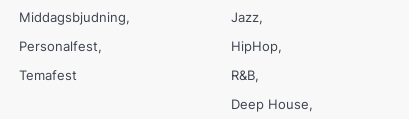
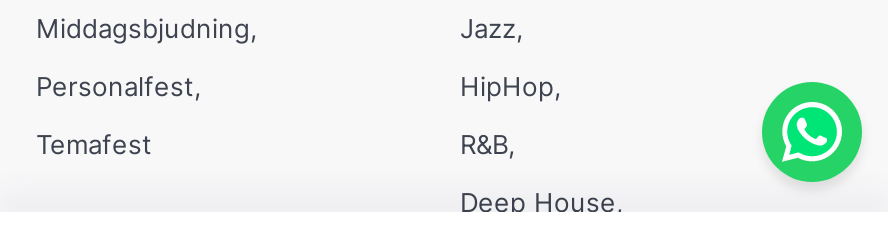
none -> [760,80,864,186] [image]

